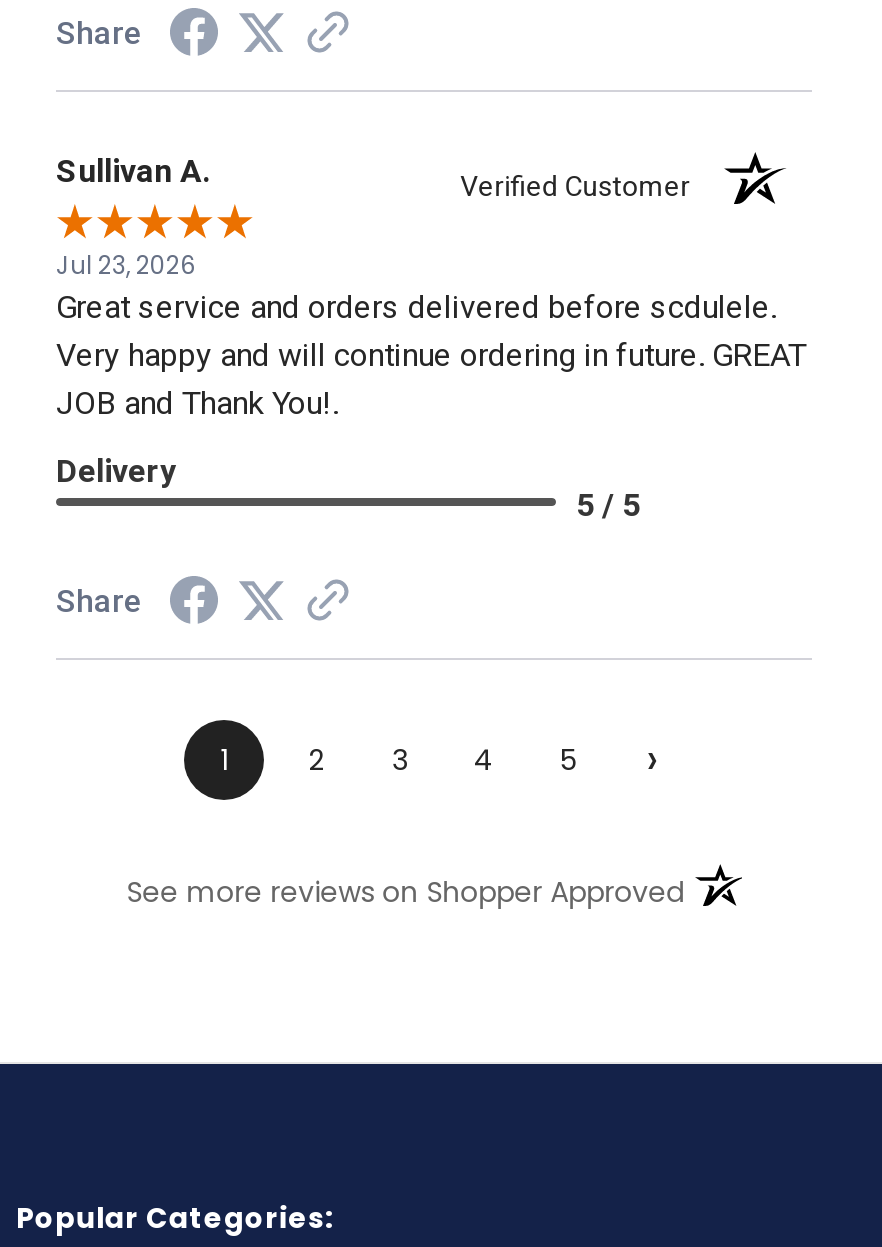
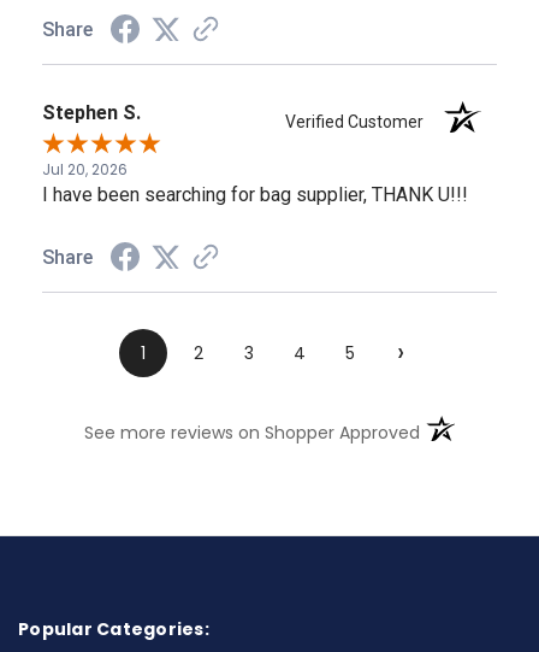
[56,152,210,190] Sullivan A. -> [42,101,141,124] Stephen S.
[56,248,806,525] Jul 23, 2026 | Great service and orders delivered before scdulele. | Very happy and will continue ordering in future. GREAT | JOB and Thank You!. | Delivery | 5 / 5 -> [42,159,468,206] Jul 20, 2026 | I have been searching for bag supplier, THANK U!!!

